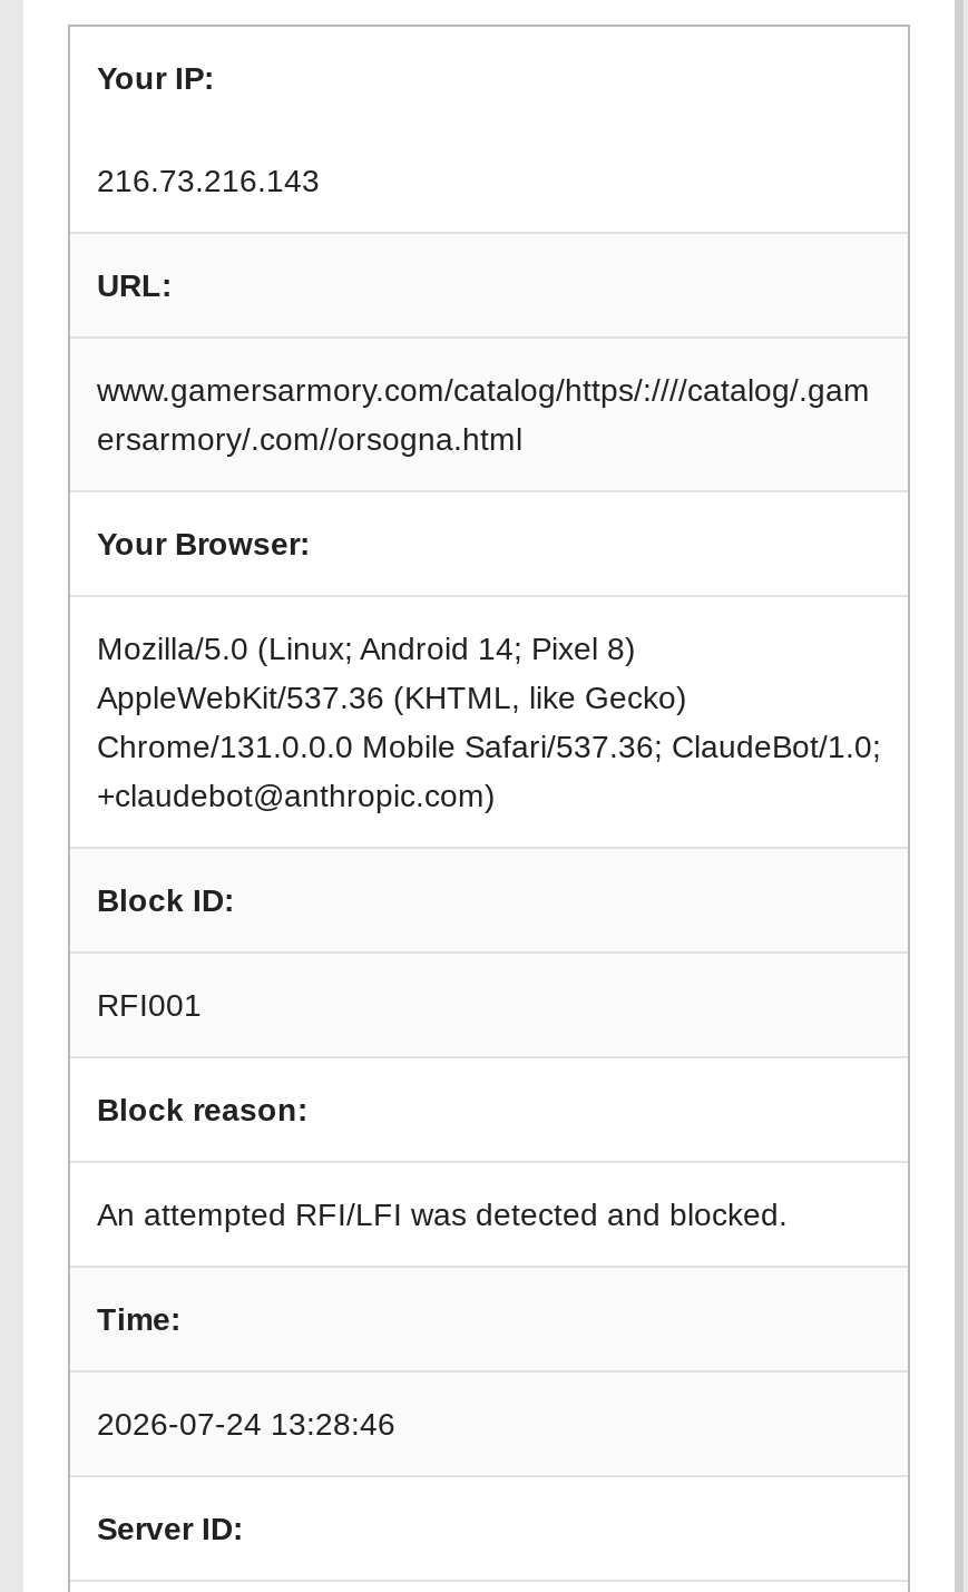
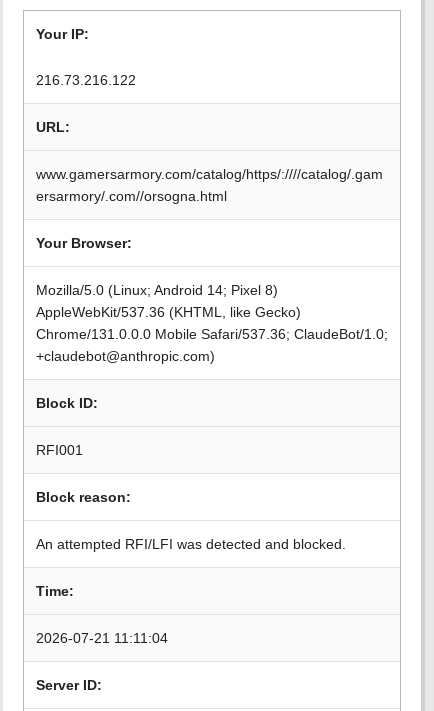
[97,163,320,198] 216.73.216.143 -> [36,72,136,88] 216.73.216.122
[97,1406,395,1442] 2026-07-24 13:28:46 -> [36,630,168,646] 2026-07-21 11:11:04

